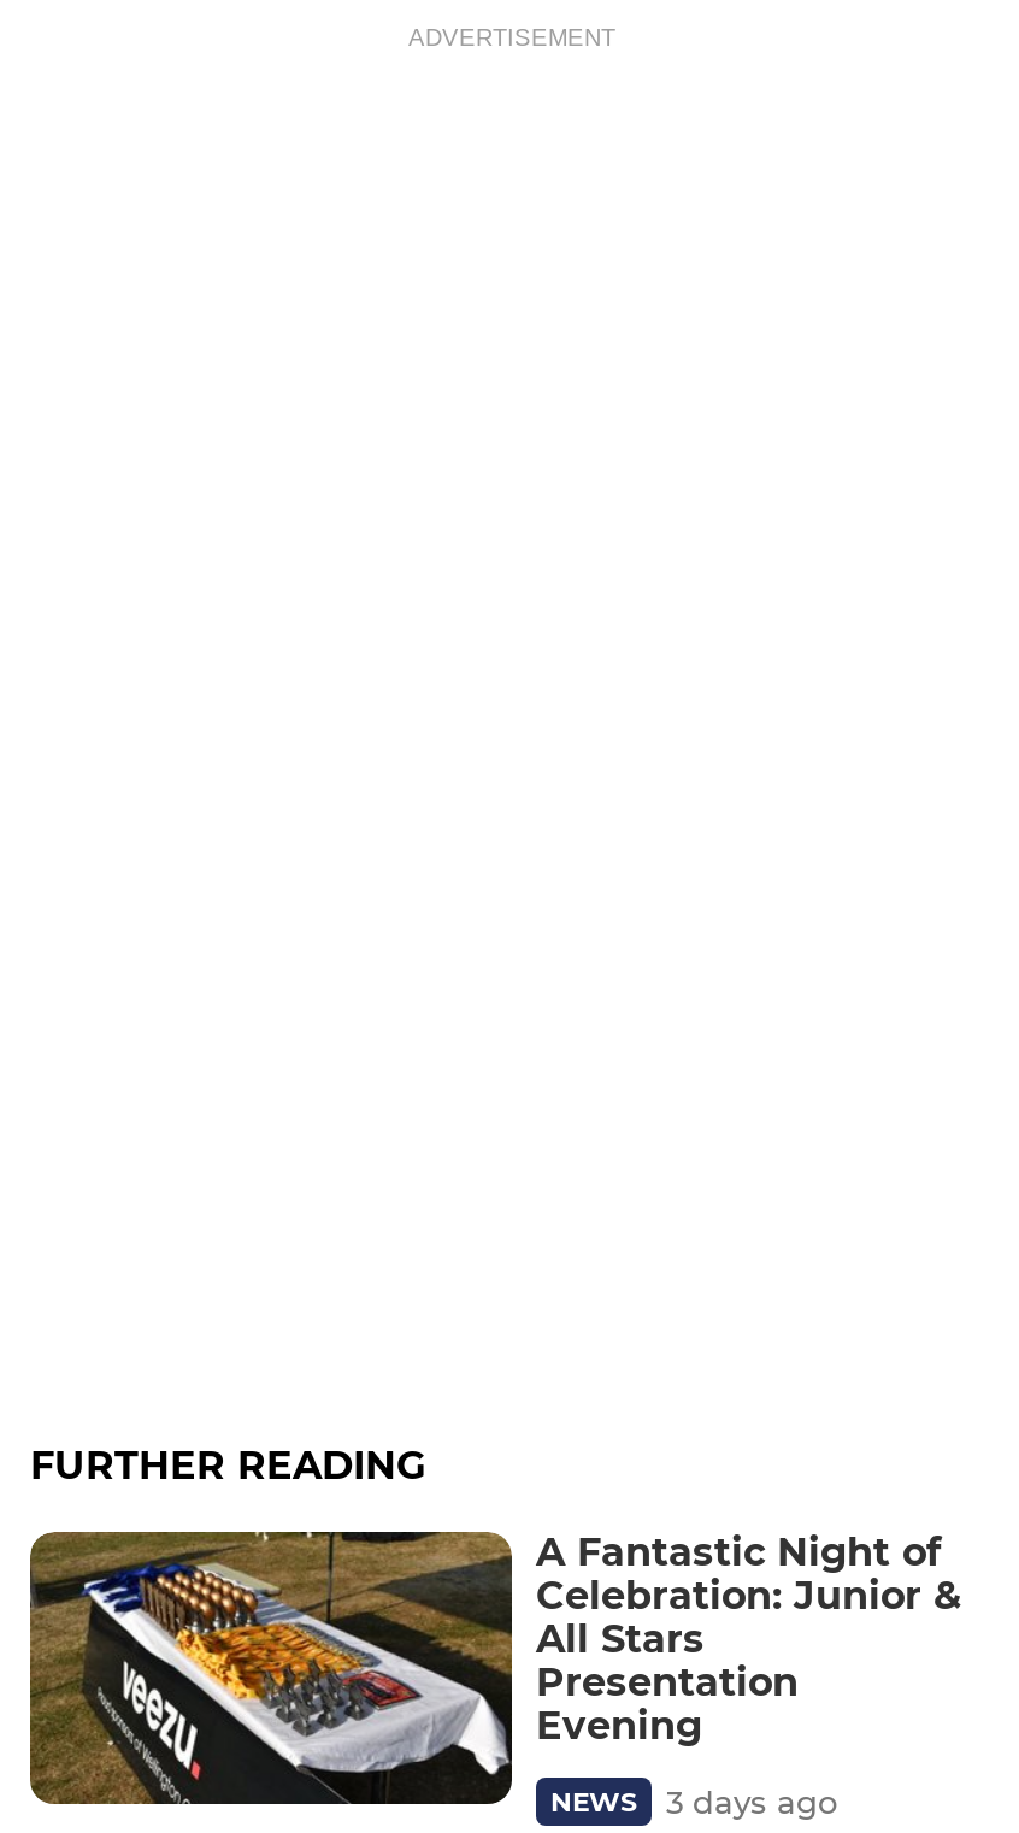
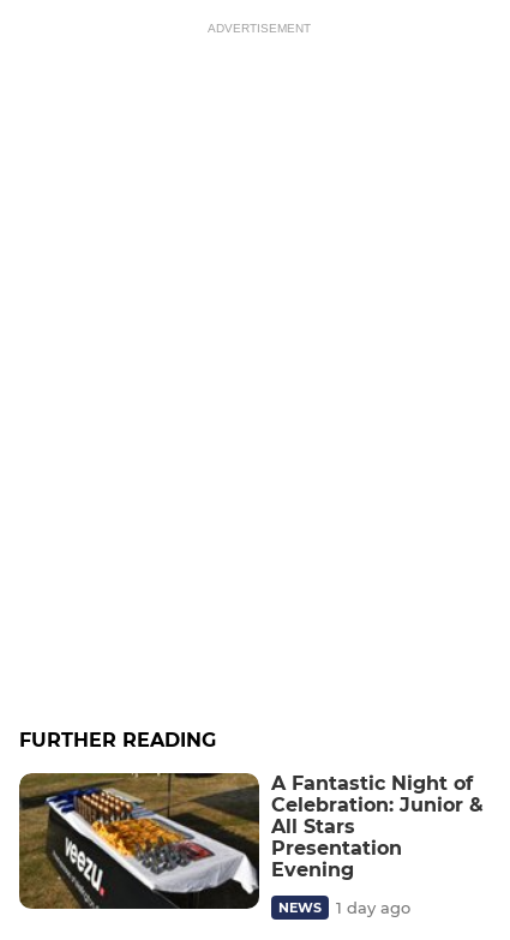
[550,1782,837,1821] NEWS 3 days ago -> [278,898,410,917] NEWS 1 day ago

